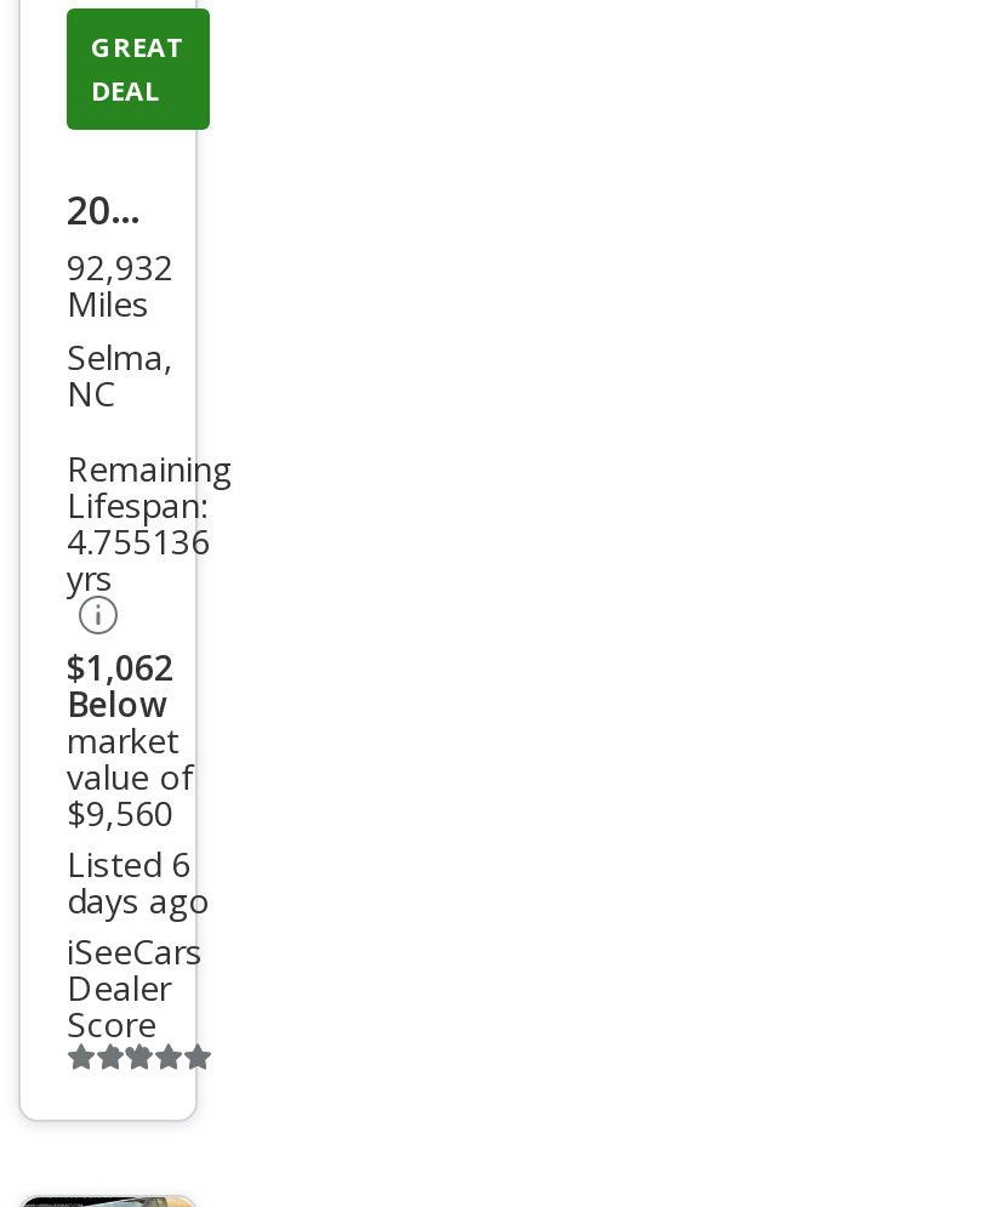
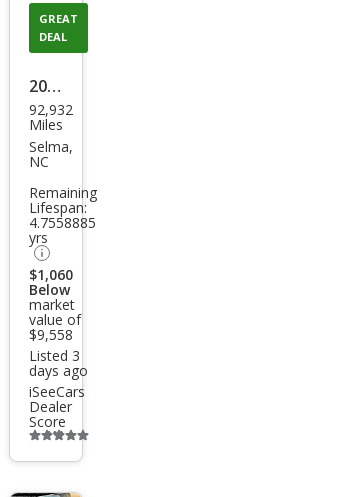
[67,517,210,563] 4.755136 -> [29,213,96,232] 4.7558885
[67,644,173,690] $1,062 -> [29,265,73,284] $1,060
[67,790,173,836] $9,560 -> [29,325,73,344] $9,558
[67,841,190,887] Listed 6 -> [29,346,80,365] Listed 3

